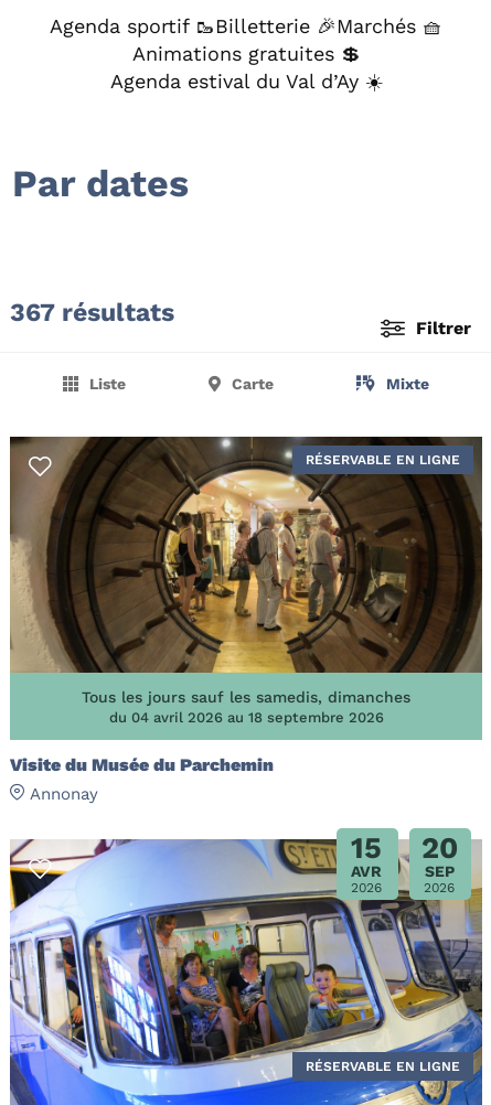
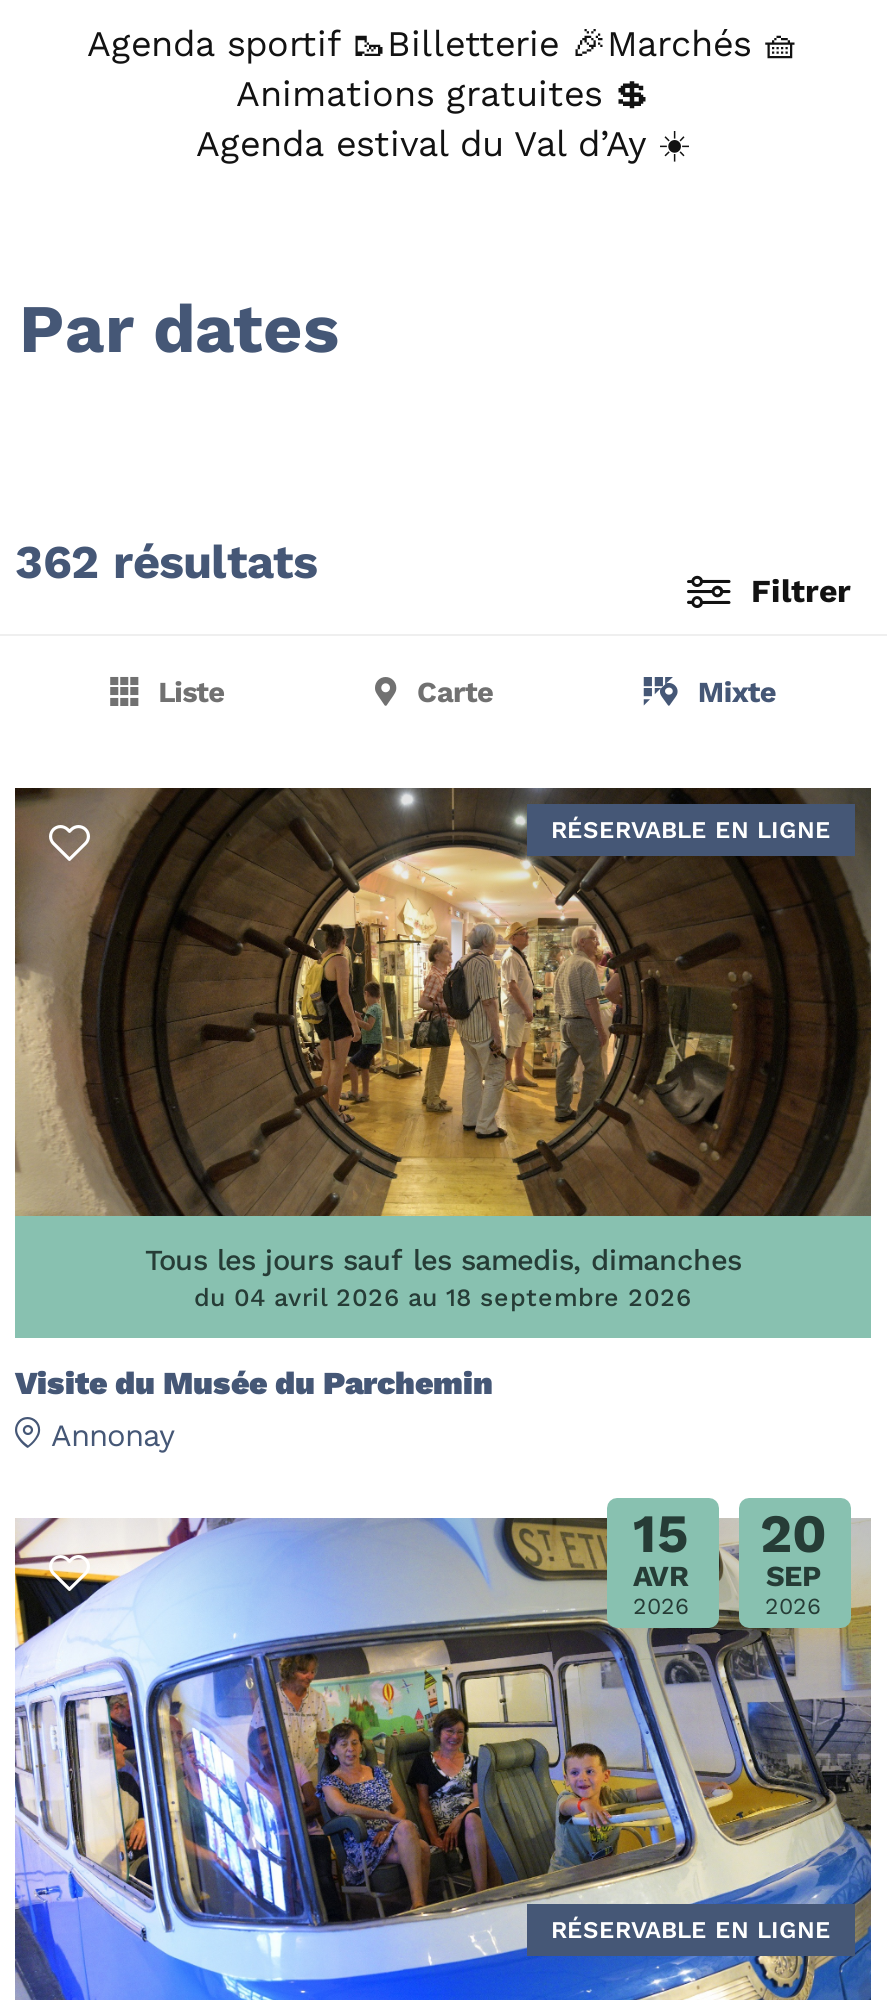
[10,297,174,328] 367 résultats -> [15,535,317,591] 362 résultats

